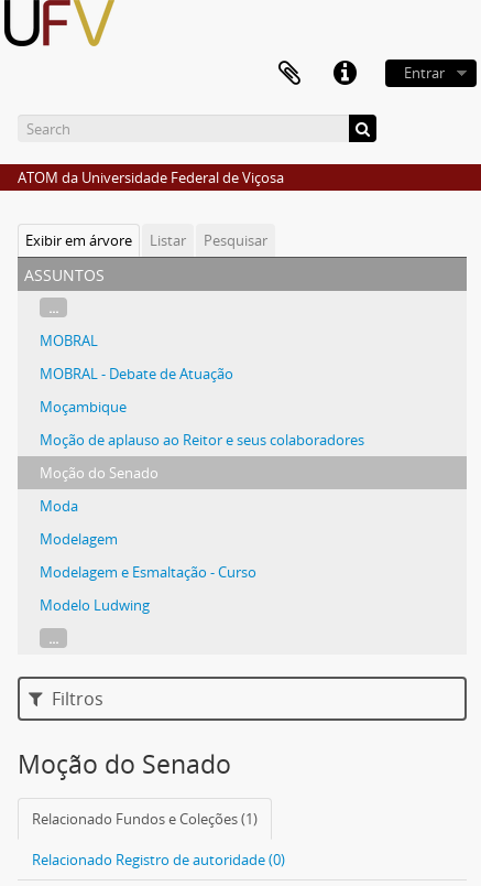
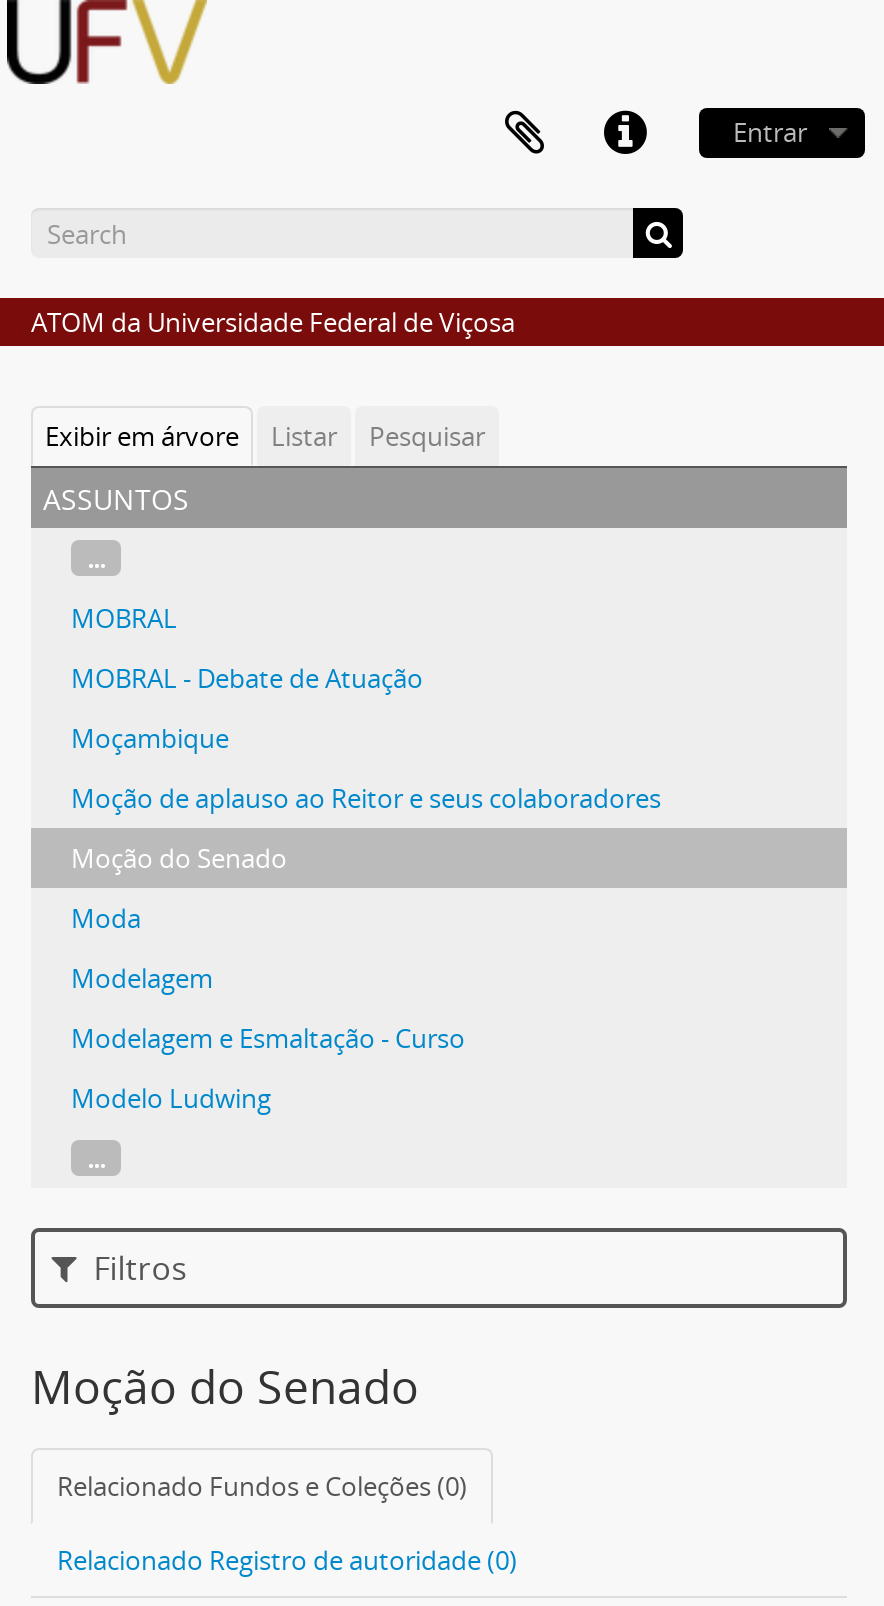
[32,809,258,829] Relacionado Fundos e Coleções (1) -> [57,1468,467,1504] Relacionado Fundos e Coleções (0)

